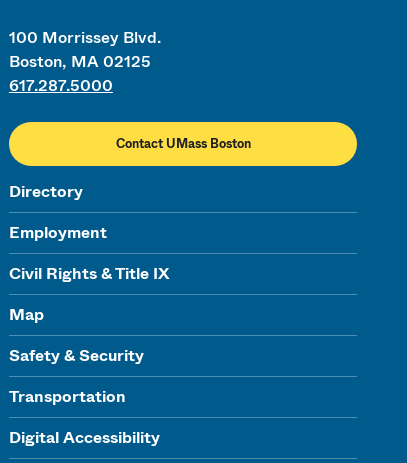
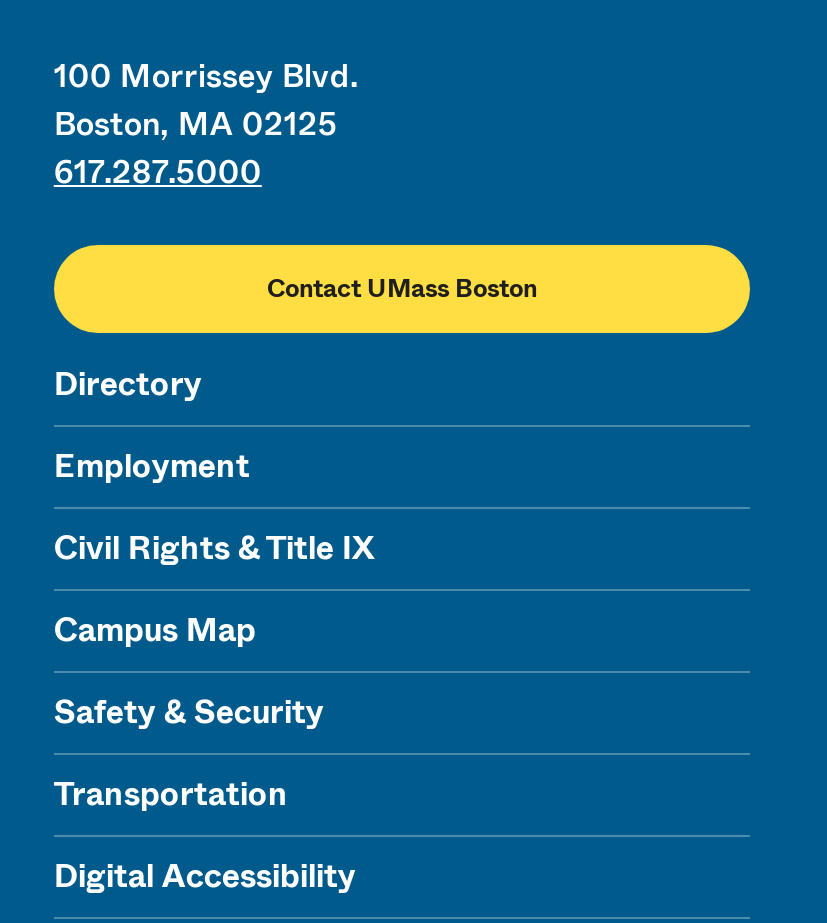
[9,303,44,326] Map -> [54,608,256,654] Campus Map

